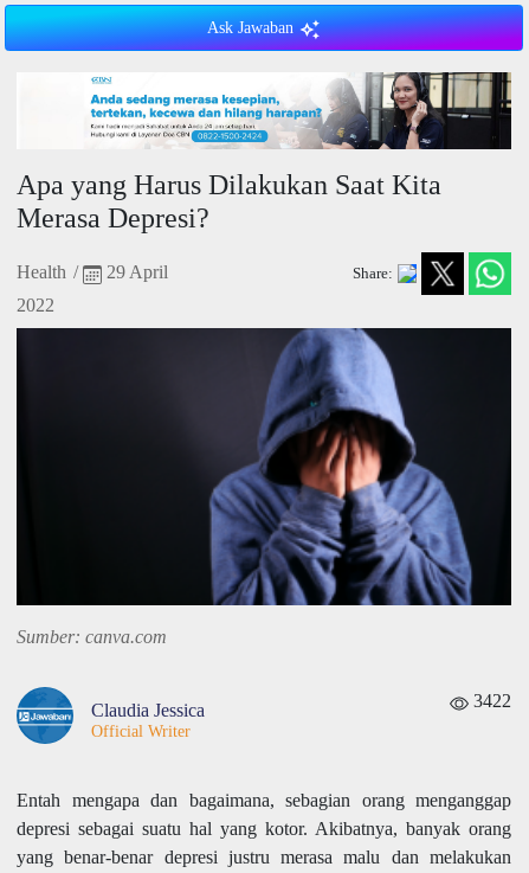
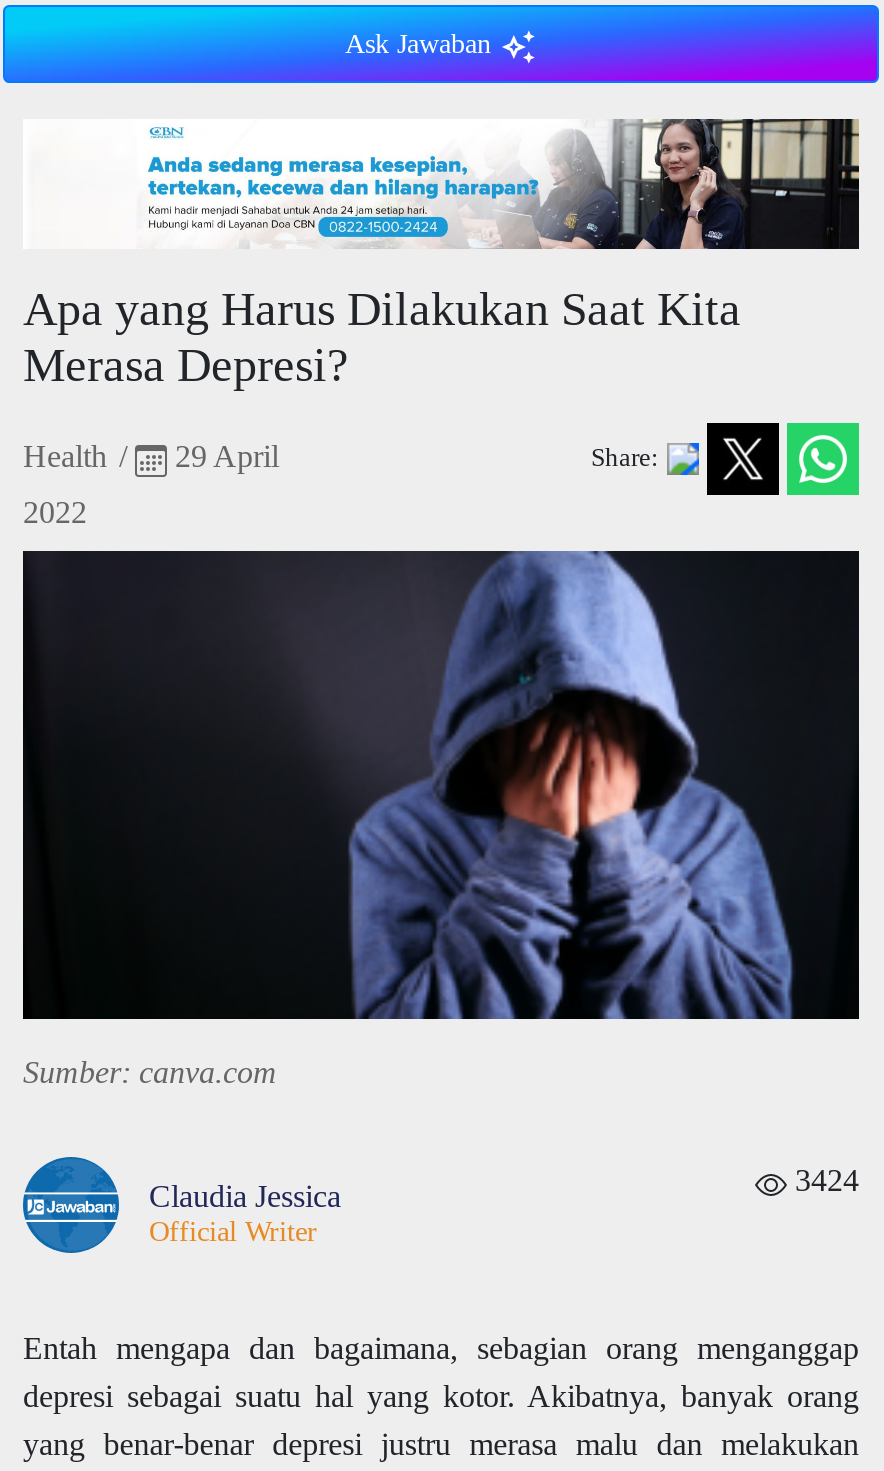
[469,691,511,711] 3422 -> [787,1164,859,1198] 3424

